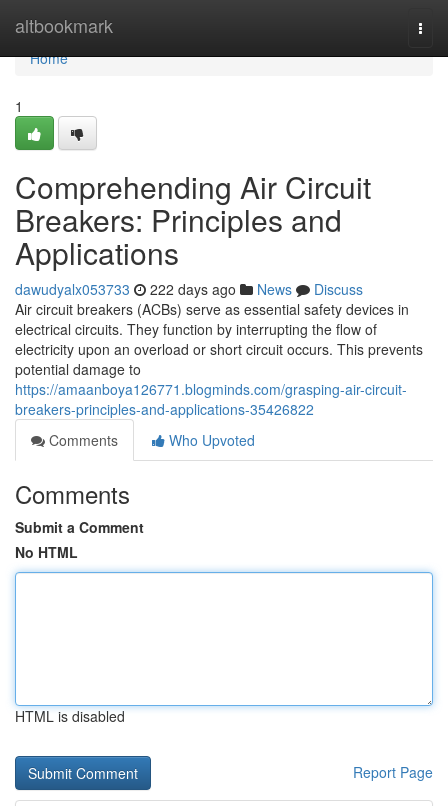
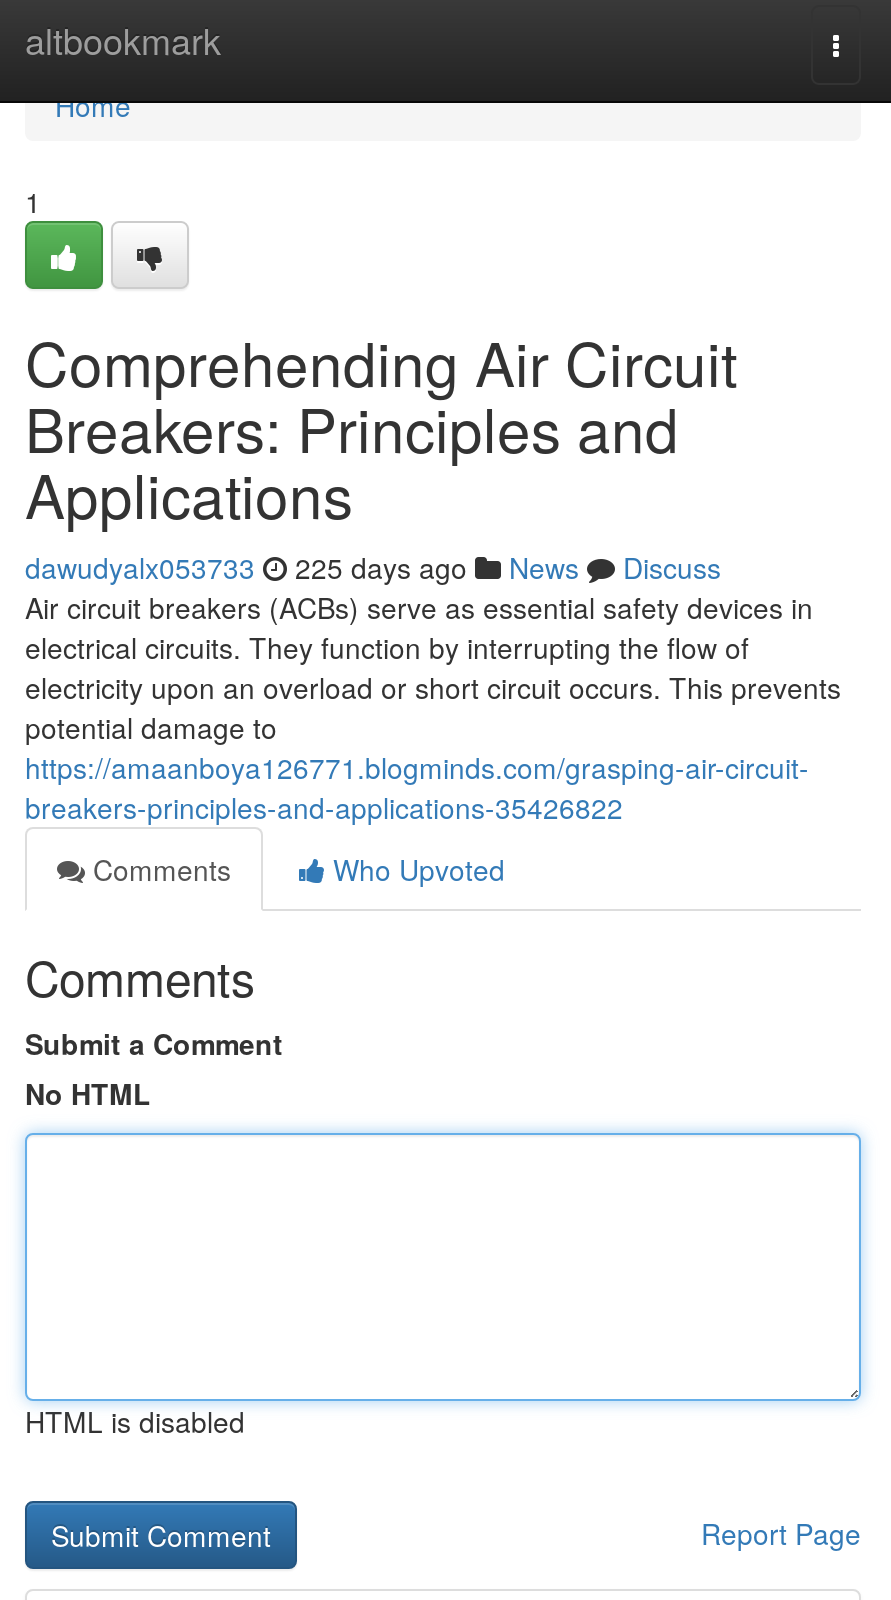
[15,279,363,299] dawudyalx053733 222 days ago News Discuss -> [25,547,721,587] dawudyalx053733 225 days ago News Discuss

